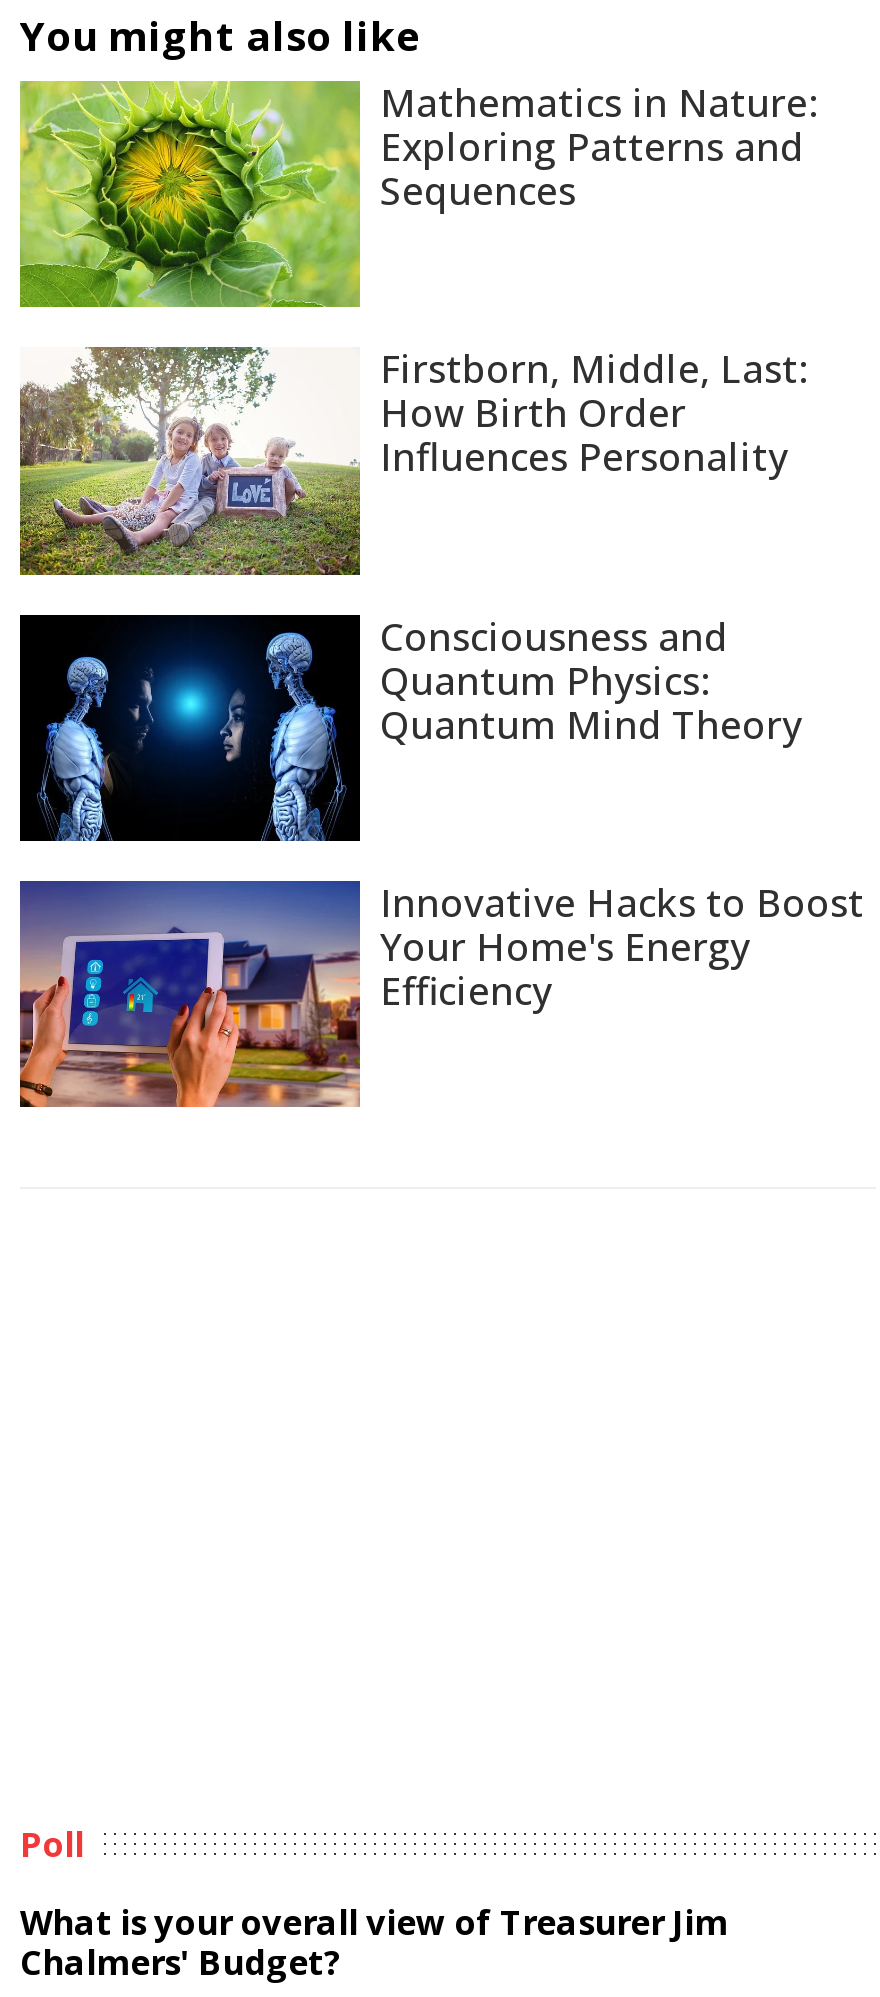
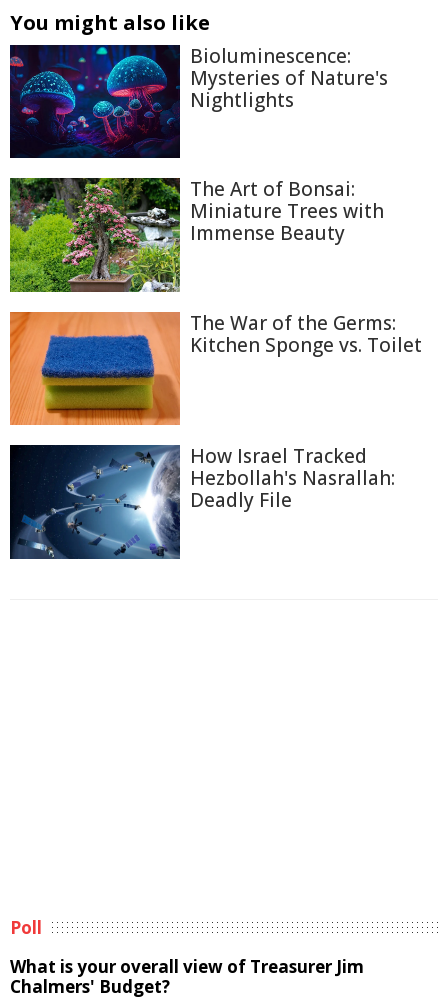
[18,77,816,309] [image] | Mathematics in Nature: | Exploring Patterns and | Sequences -> [9,43,388,159] [image] | Bioluminescence: | Mysteries of Nature's | Nightlights
[20,344,806,577] [image] | Firstborn, Middle, Last: | How Birth Order | Influences Personality -> [9,176,384,292] [image] | The Art of Bonsai: | Miniature Trees with | Immense Beauty
[18,611,802,843] [image] | Consciousness and | Quantum Physics: | Quantum Mind Theory -> [9,310,422,426] [image] | The War of the Germs: | Kitchen Sponge vs. Toilet
[18,877,864,1109] [image] | Innovative Hacks to Boost | Your Home's Energy | Efficiency -> [9,443,395,560] [image] | How Israel Tracked | Hezbollah's Nasrallah: | Deadly File

